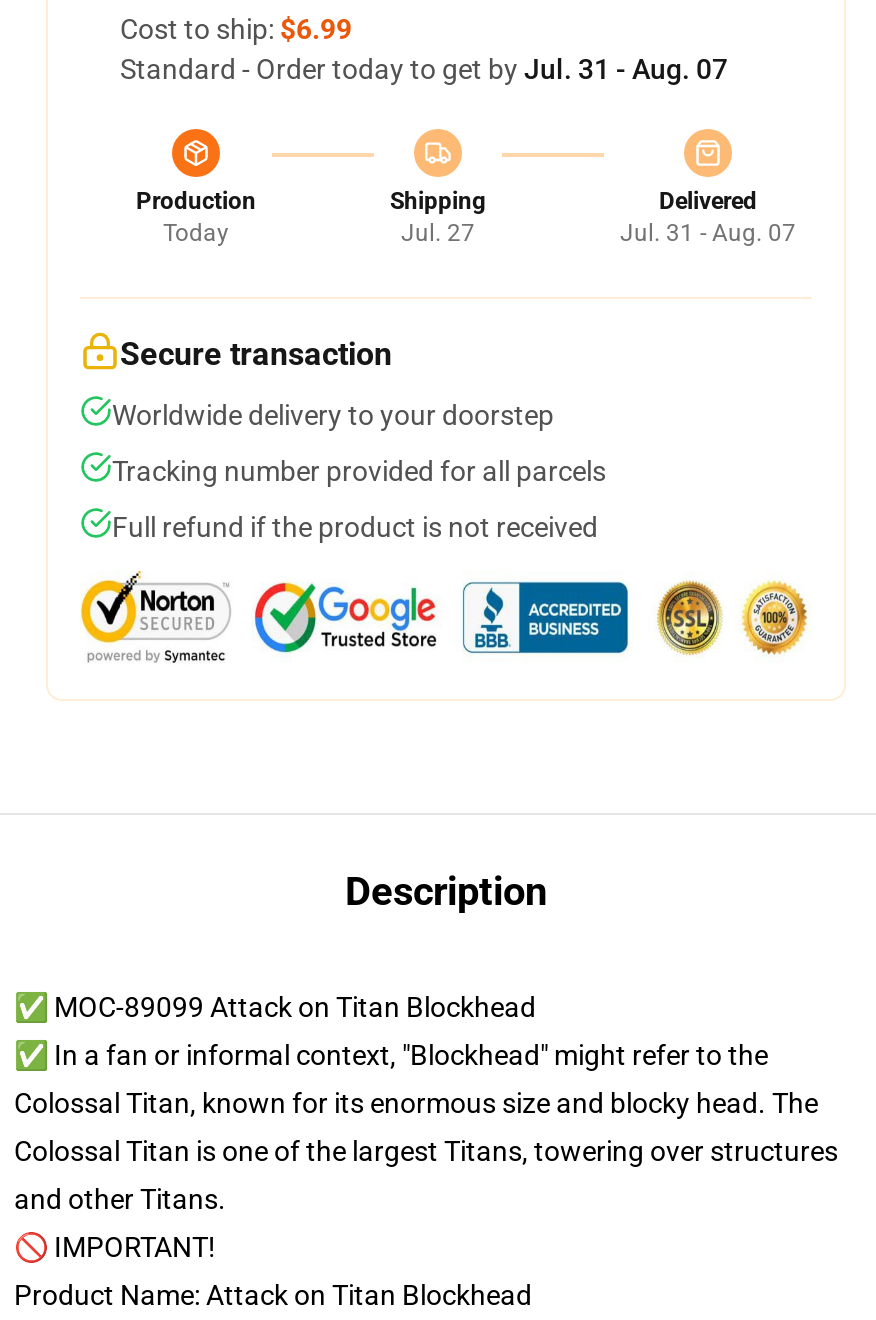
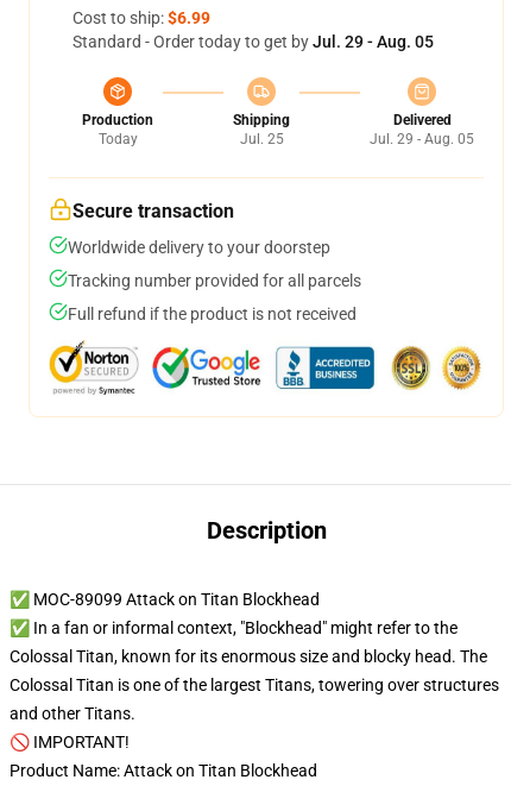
[120,53,728,85] Standard - Order today to get by Jul. 31 - Aug. 07 -> [72,32,434,51] Standard - Order today to get by Jul. 29 - Aug. 05
[401,219,475,247] Jul. 27 -> [239,131,283,147] Jul. 25
[620,219,796,247] Jul. 31 - Aug. 07 -> [370,131,474,147] Jul. 29 - Aug. 05

